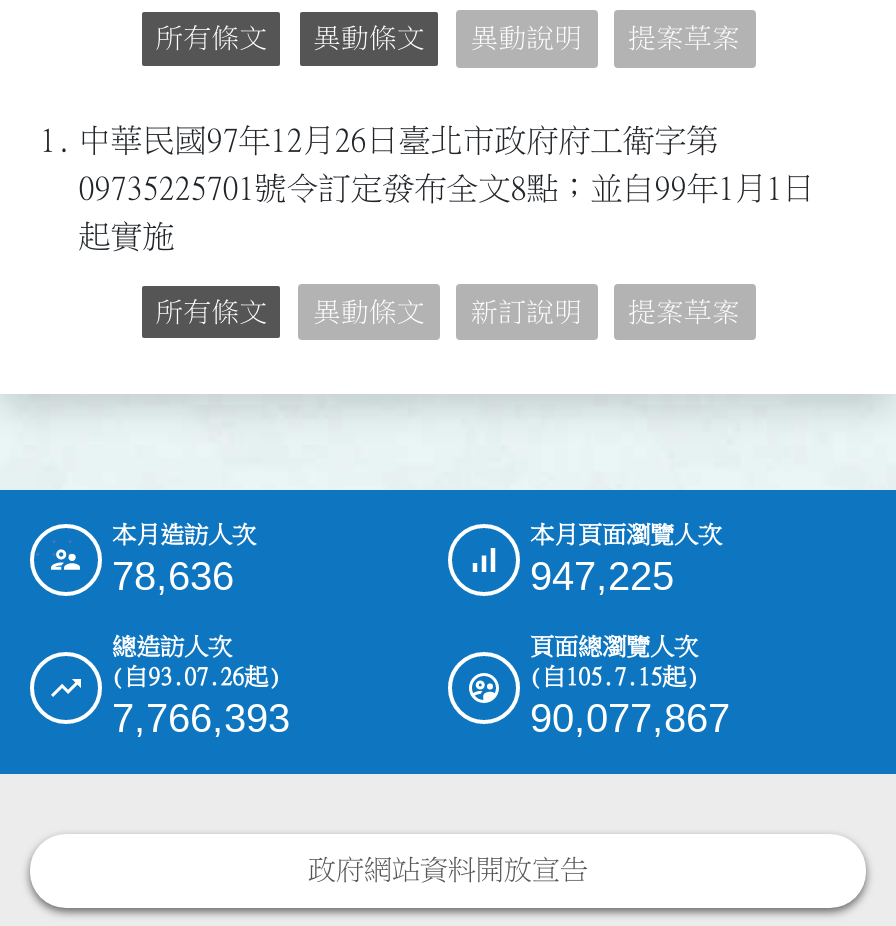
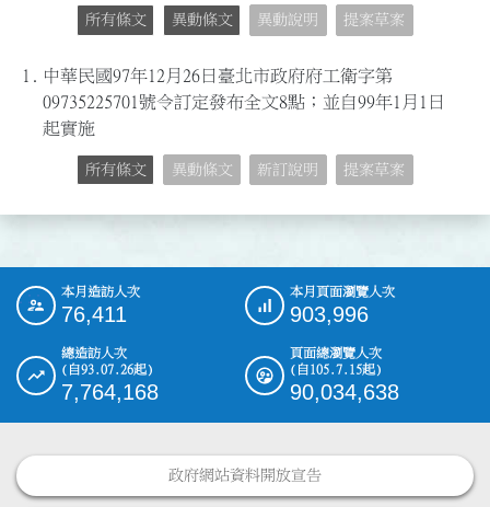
[112,554,234,598] 78,636 -> [61,302,127,326] 76,411
[530,554,674,598] 947,225 -> [290,302,369,326] 903,996
[112,696,290,740] 7,766,393 -> [61,380,159,404] 7,764,168
[530,696,730,740] 90,077,867 -> [290,380,399,404] 90,034,638

